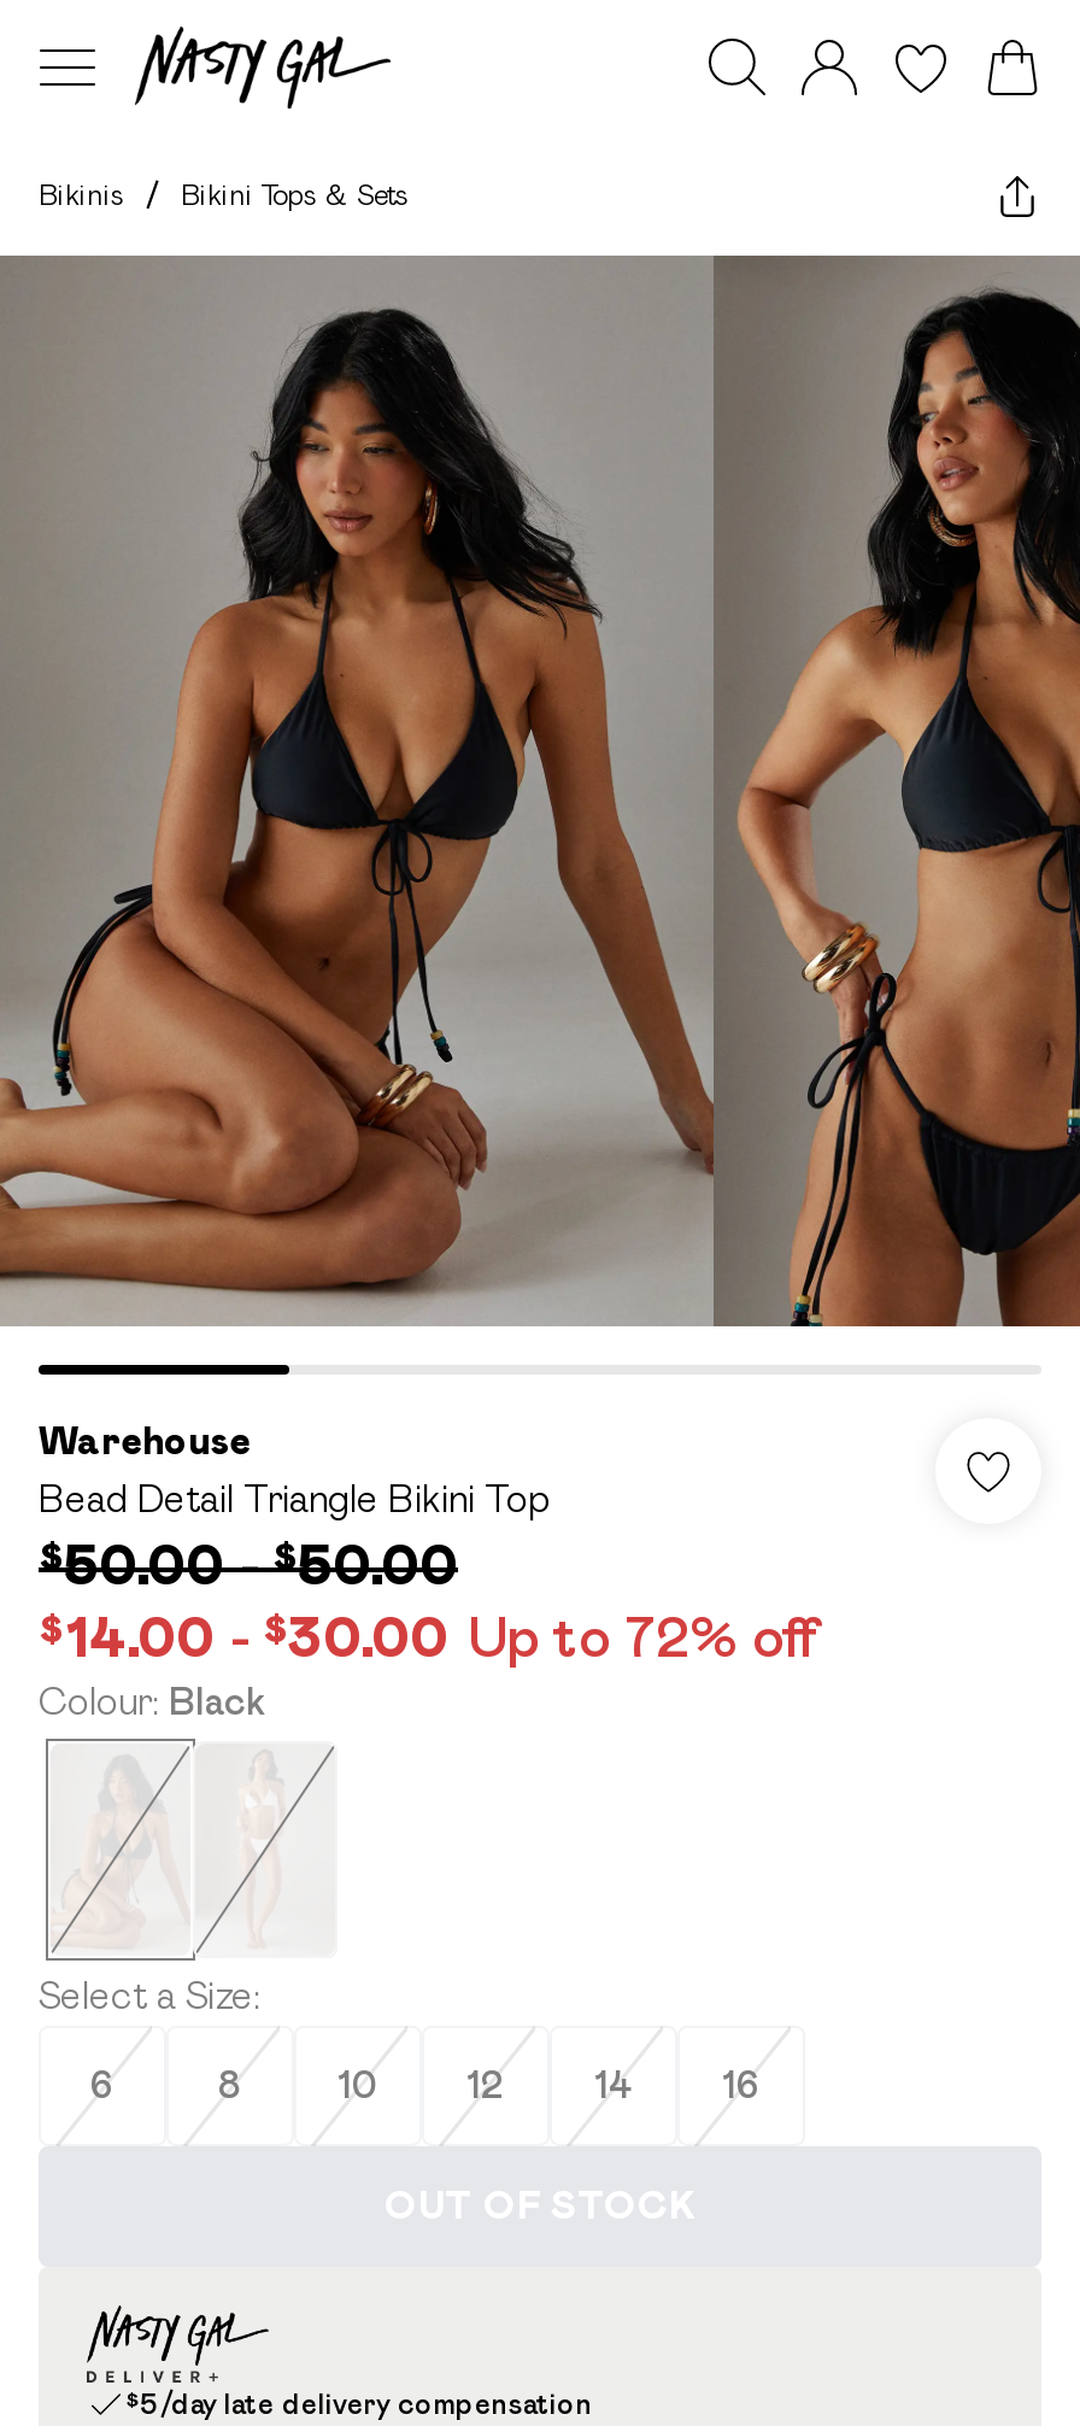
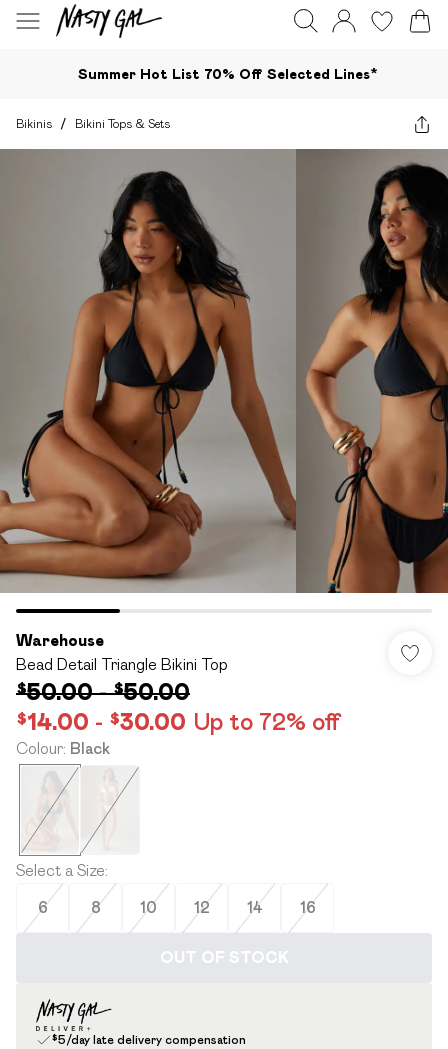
none -> [78,65,378,81] Summer Hot List 70% Off Selected Lines*

